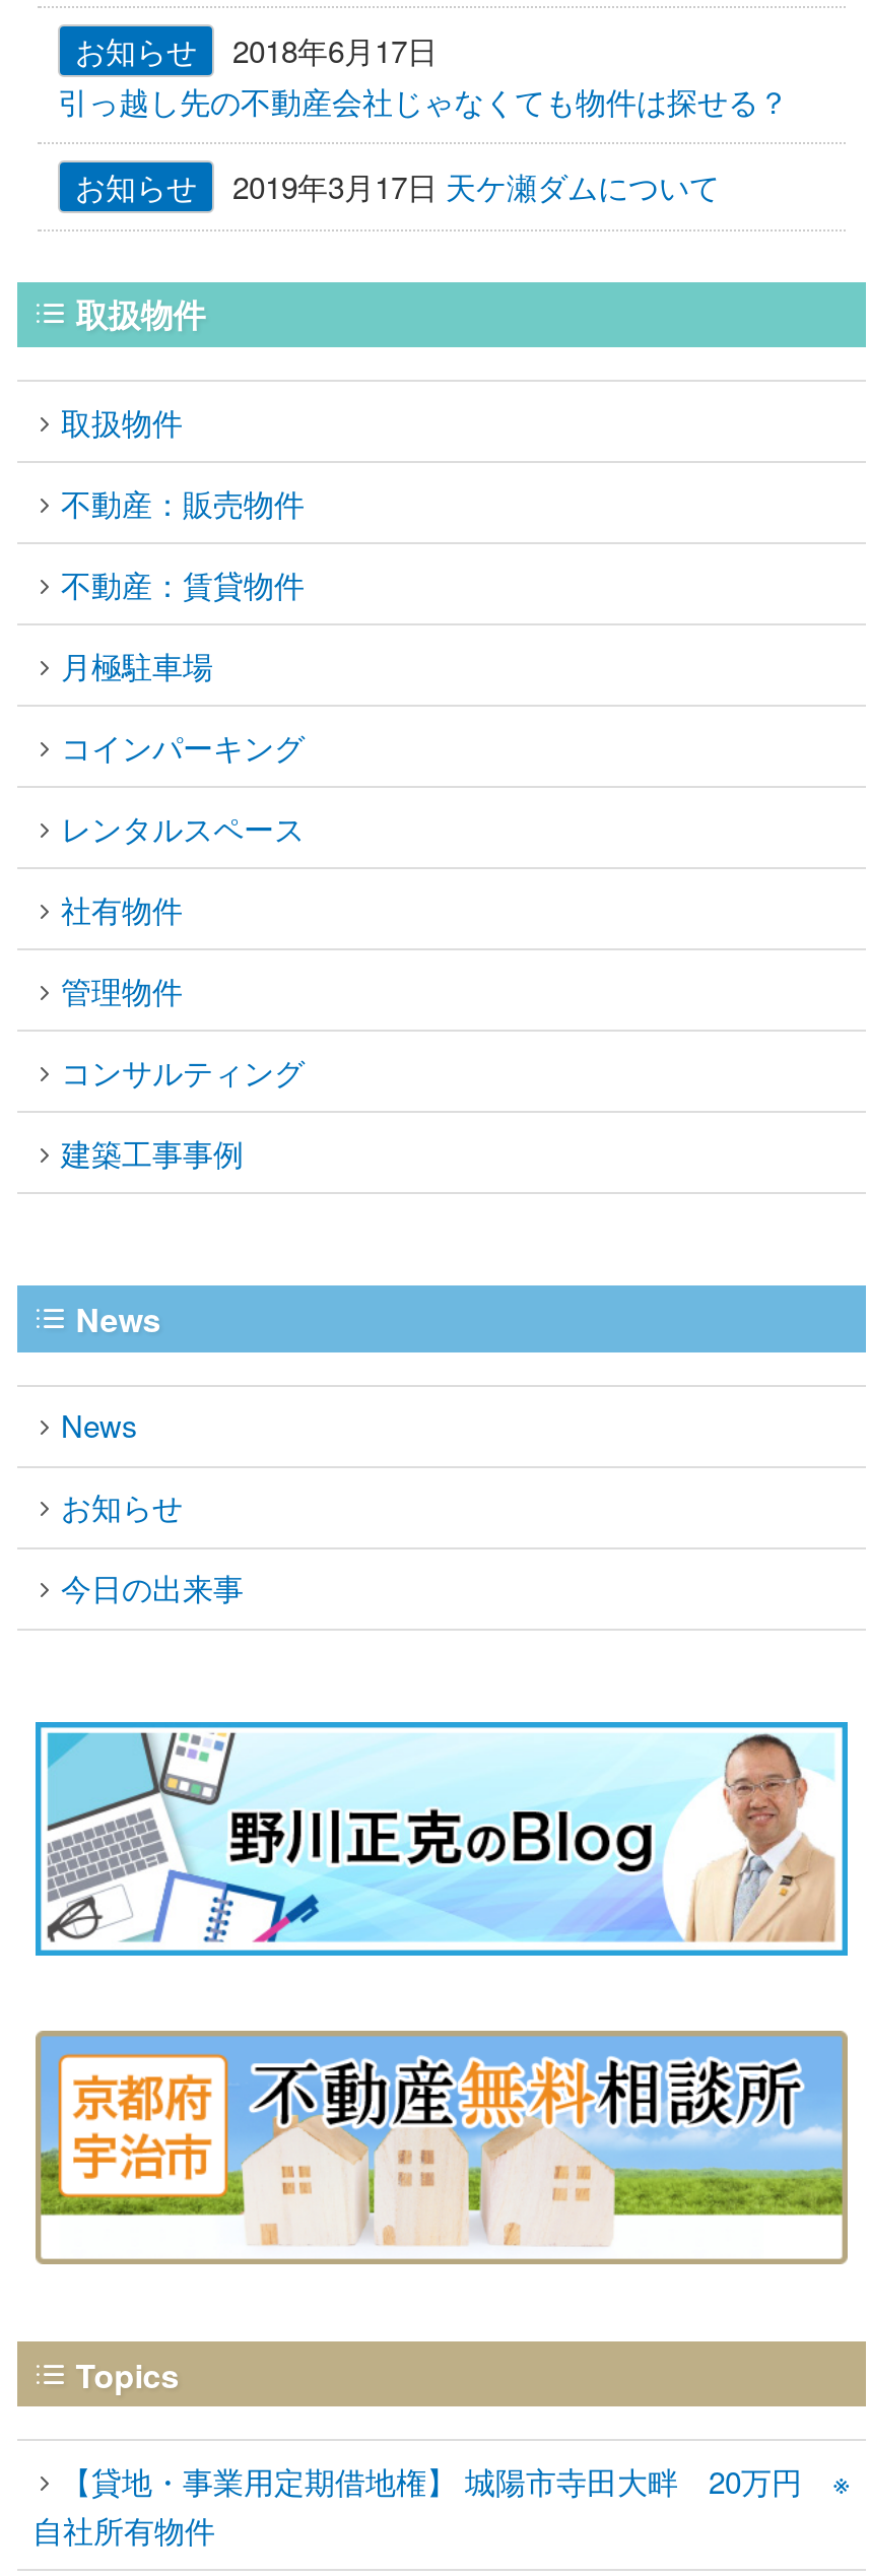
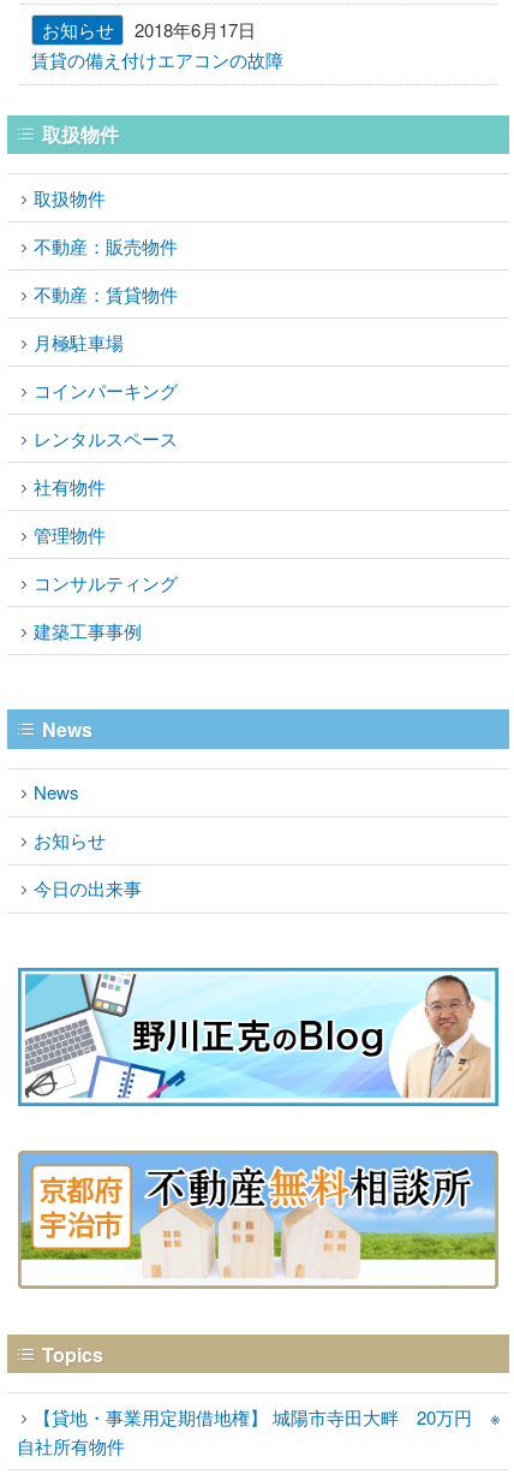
[58,79,789,207] 引っ越し先の不動産会社じゃなくても物件は探せる？ | お知らせ | 2019年3月17日天ケ瀬ダムについて -> [31,47,283,72] 賃貸の備え付けエアコンの故障

